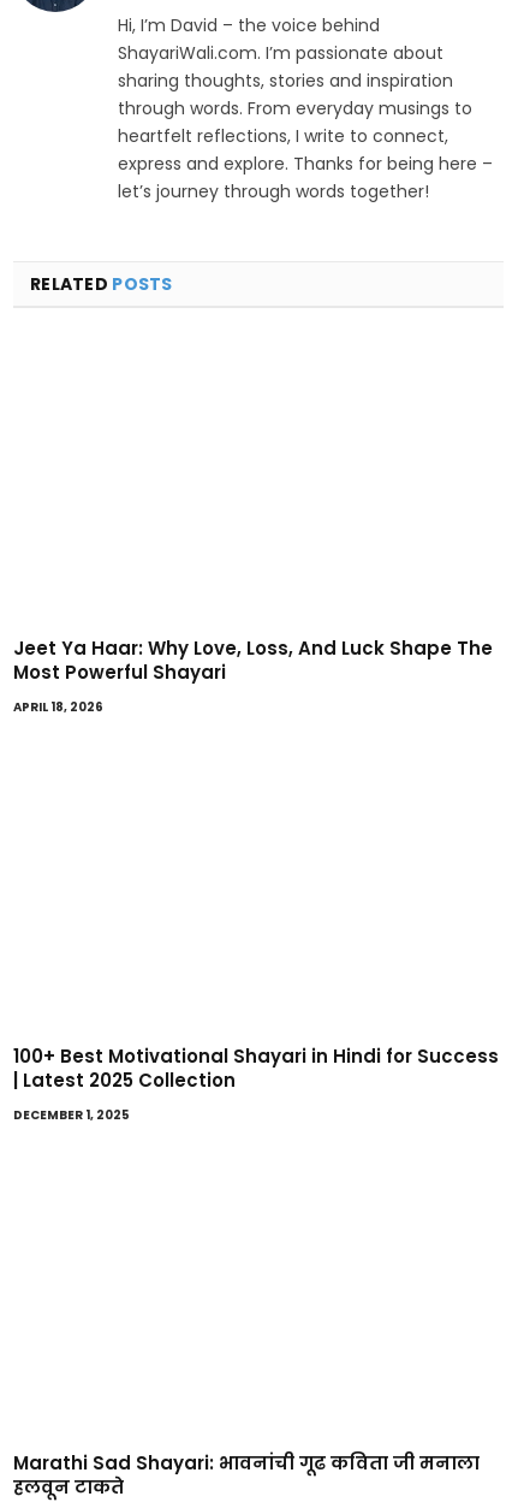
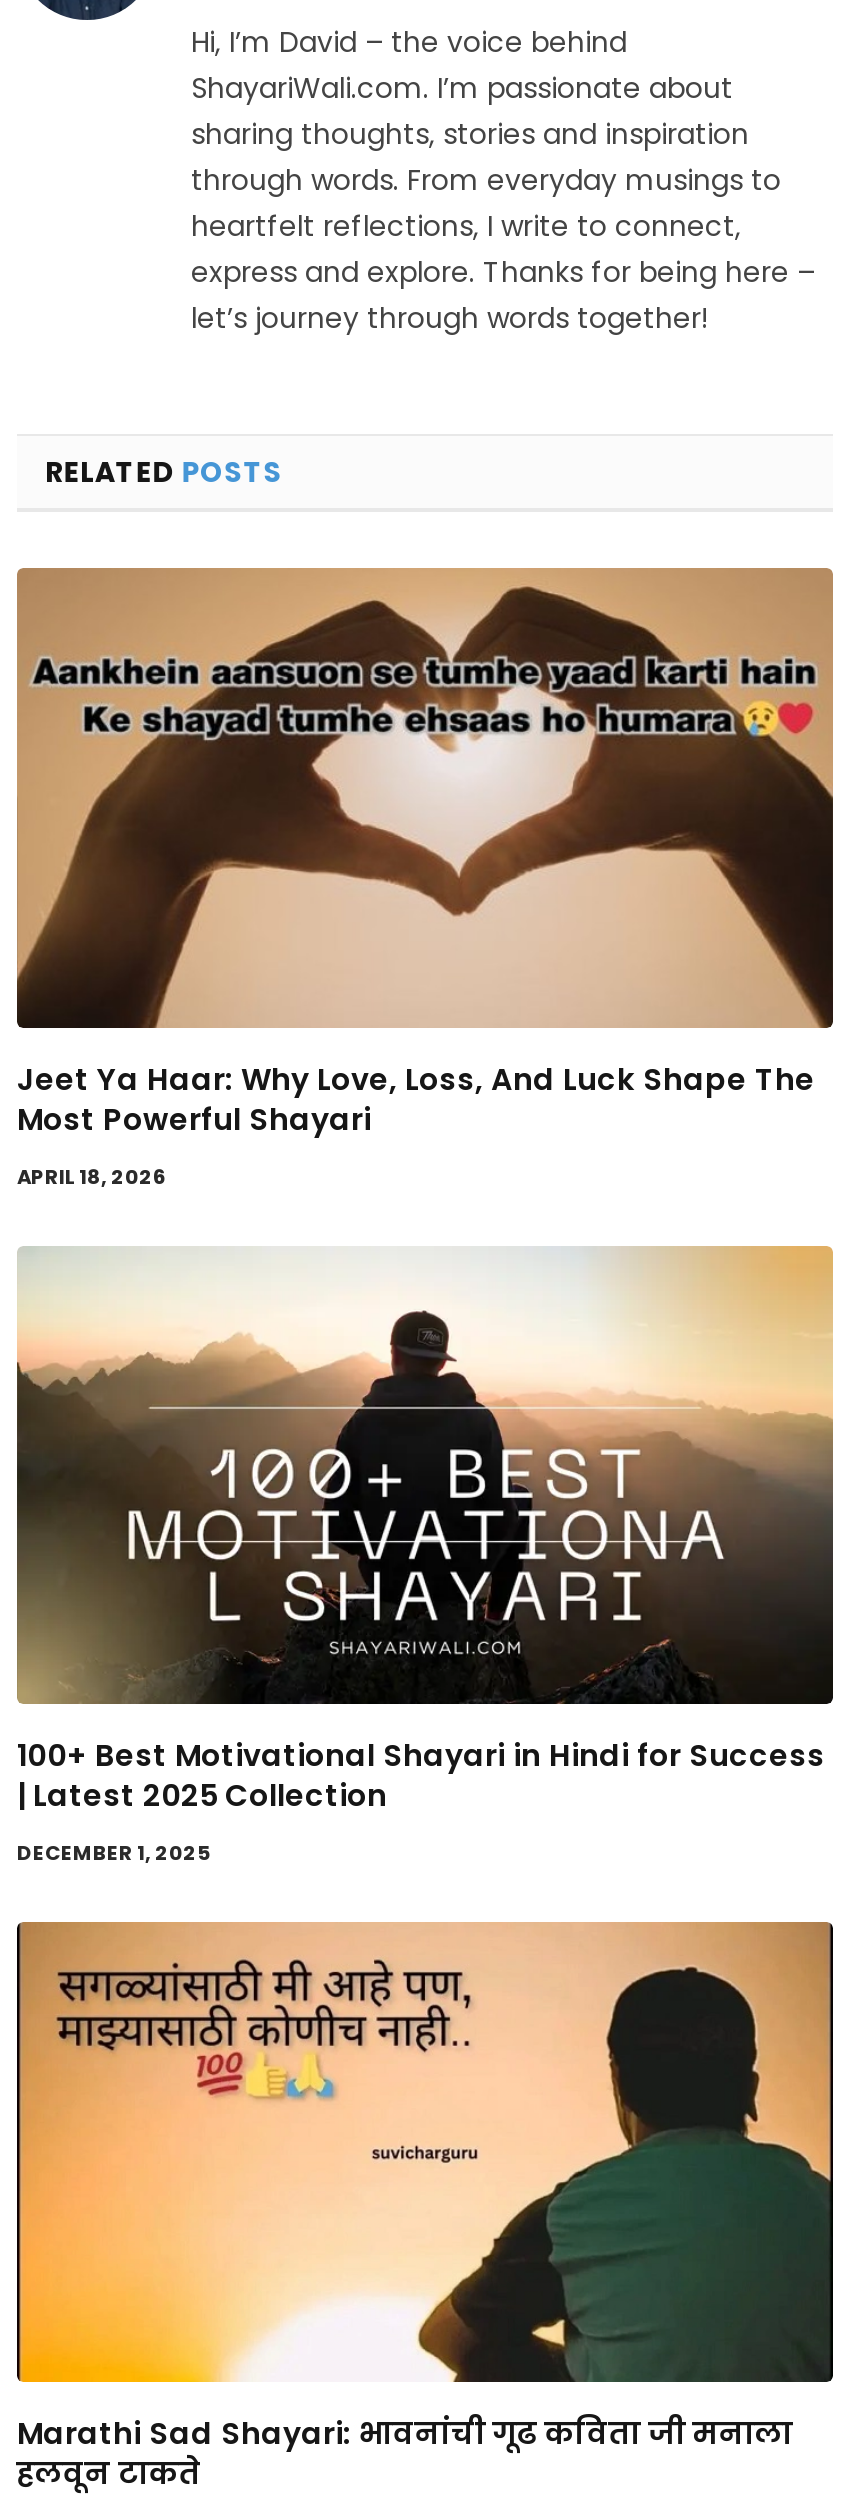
none -> [15,566,835,1030] [image]
none -> [15,1244,835,1706] [image]
none -> [15,1920,835,2384] [image]

